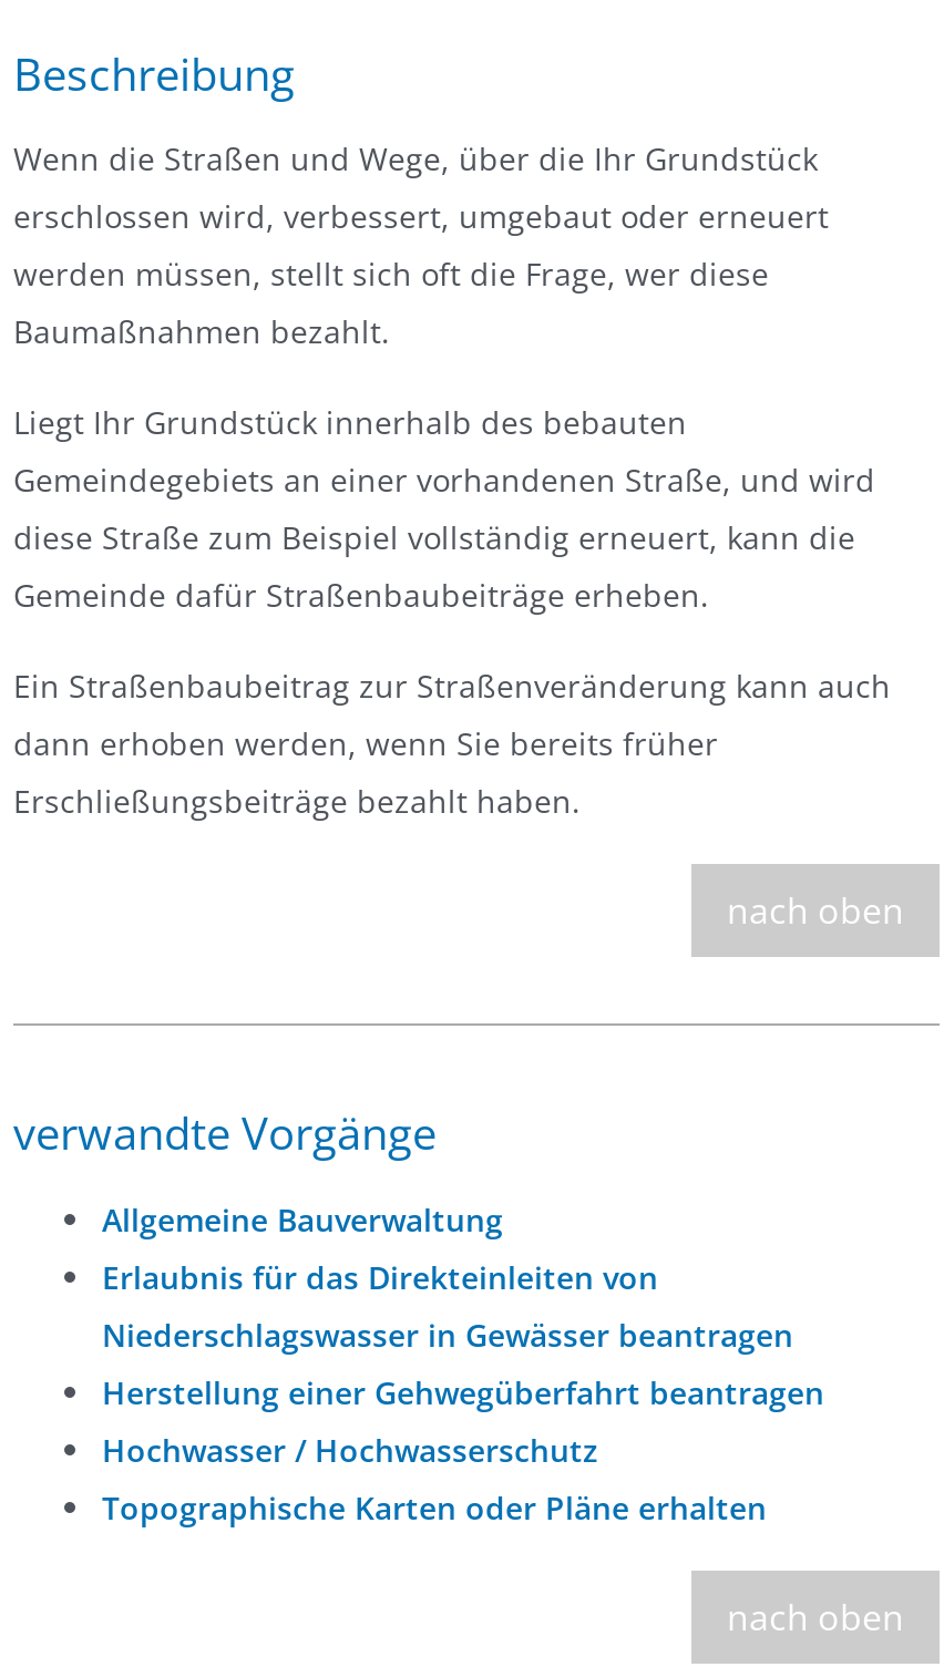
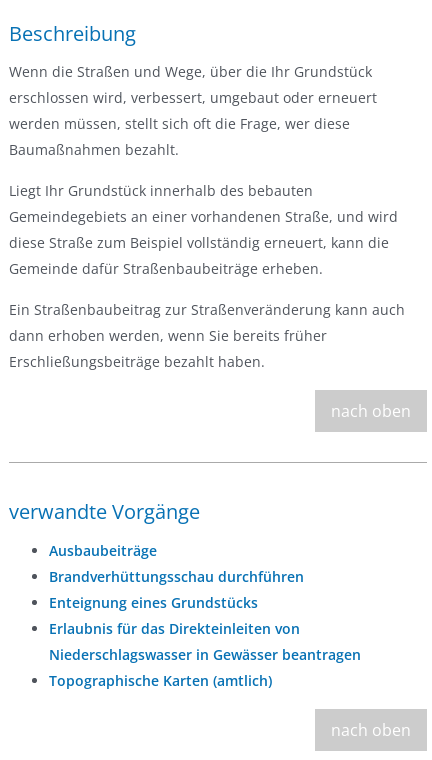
[102,1198,503,1240] Allgemeine Bauverwaltung -> [49,541,304,612] Ausbaubeiträge | Brandverhüttungsschau durchführen | Enteignung eines Grundstücks
moved [102,1255,793,1355] -> [49,619,361,664]: Erlaubnis für das Direkteinleiten von | Niederschlagswasser in Gewässer beantragen
[102,1370,824,1528] Herstellung einer Gehwegüberfahrt beantragen | Hochwasser / Hochwasserschutz | Topographische Karten oder Pläne erhalten -> [49,671,272,690] Topographische Karten (amtlich)

